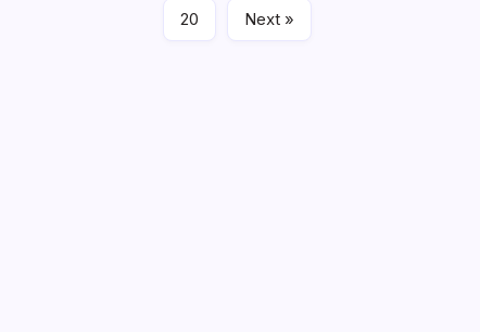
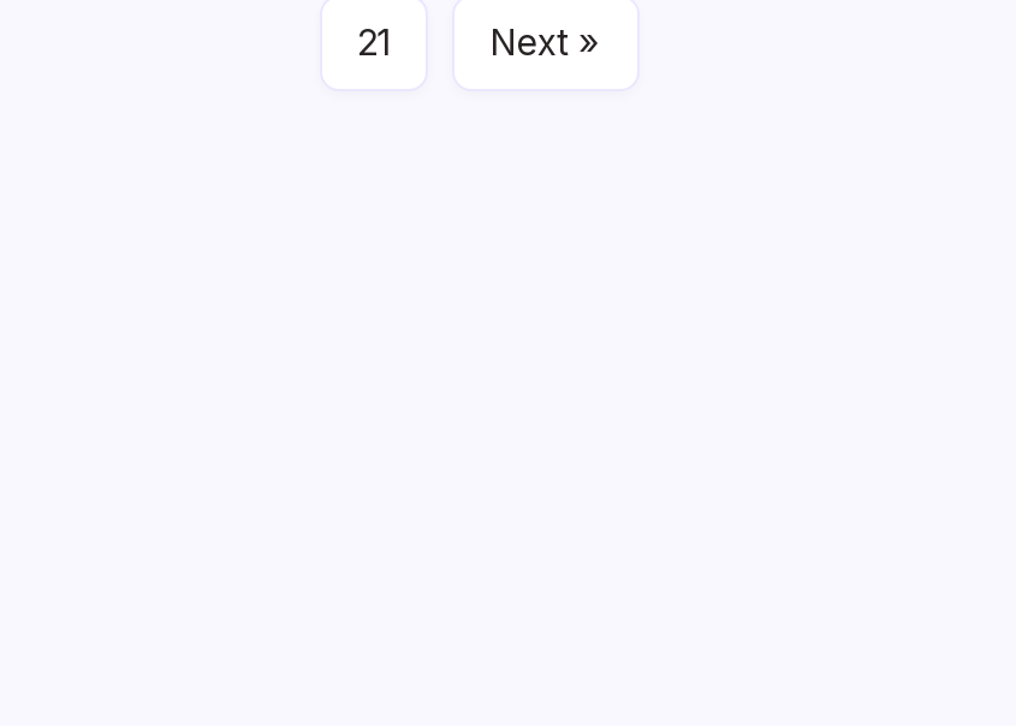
[180,9,198,29] 20 -> [357,19,388,65] 21

